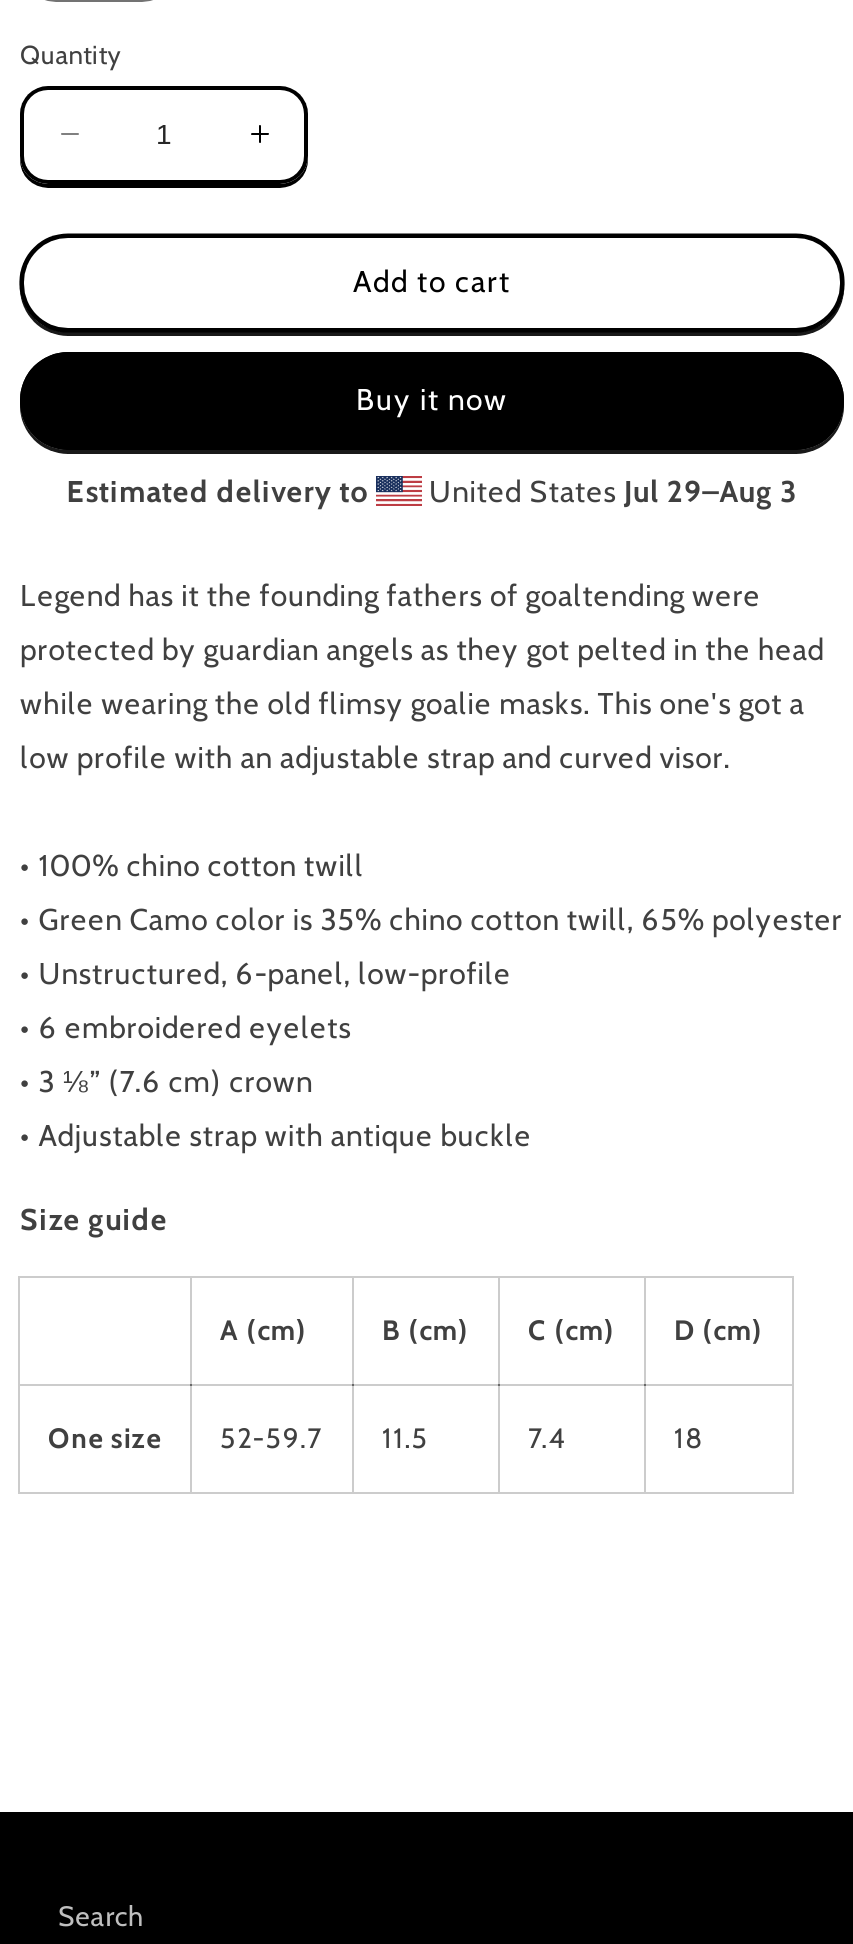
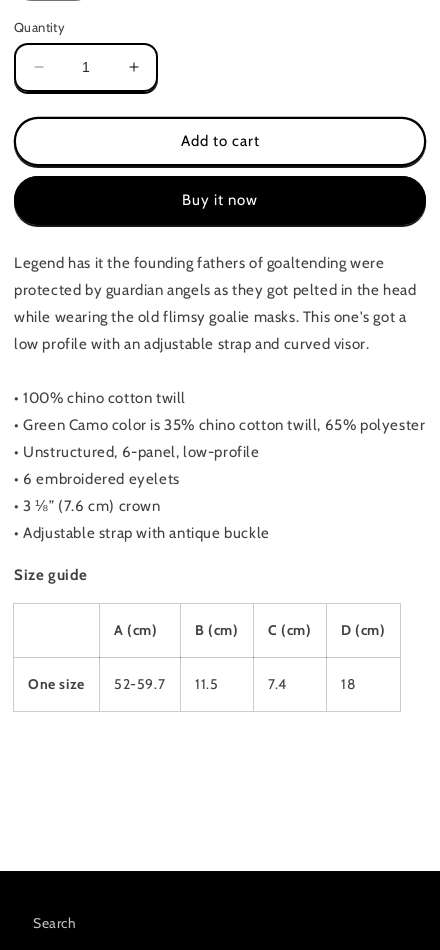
[66,474,798,510] Estimated delivery to | United States Jul 29–Aug 3 -> none

